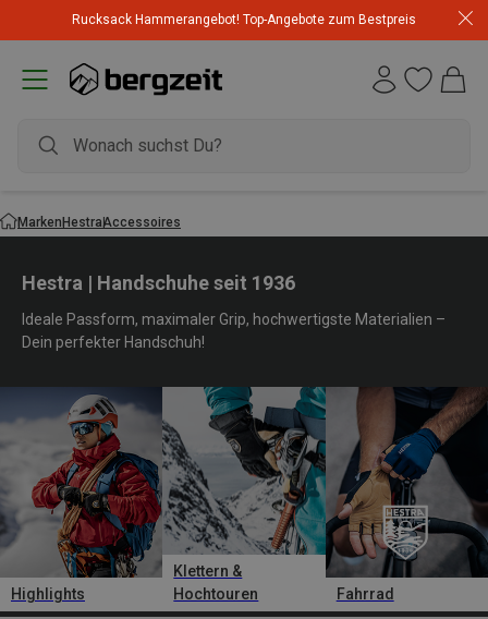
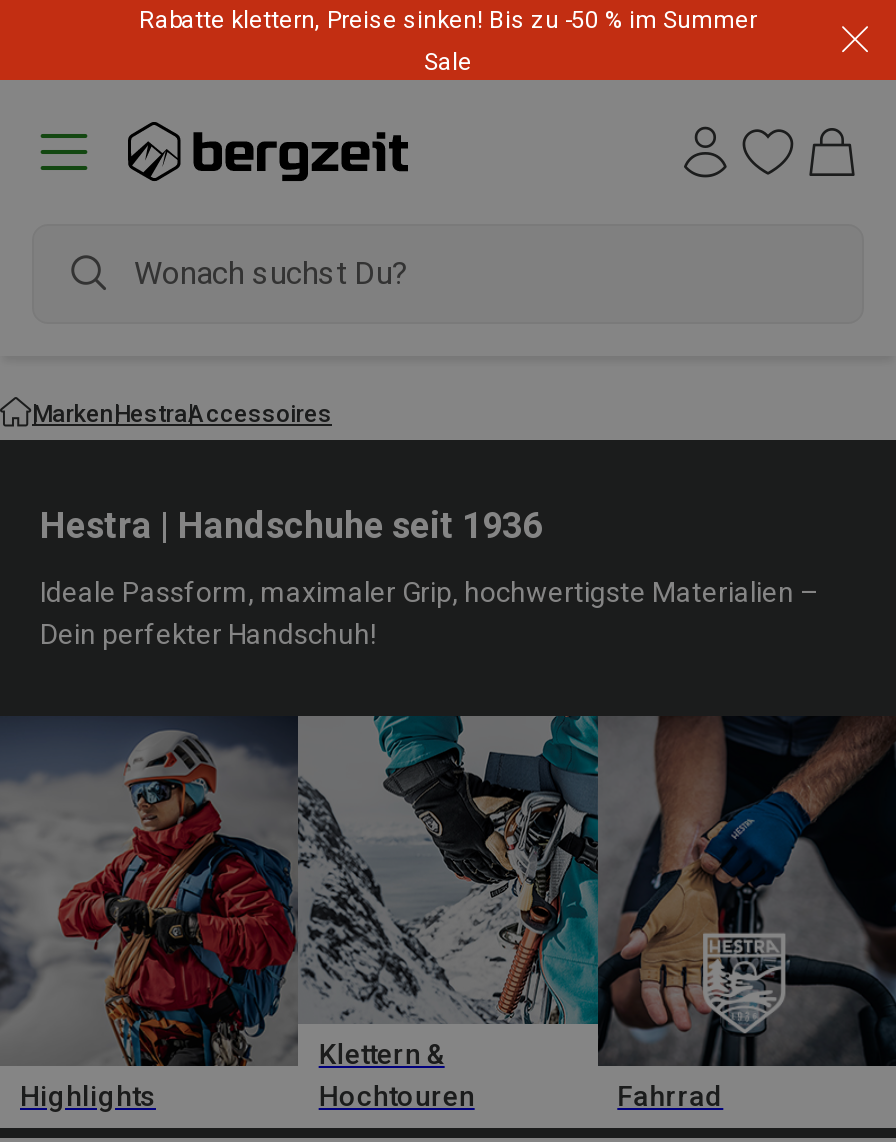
[72,11,416,27] Rucksack Hammerangebot! Top-Angebote zum Bestpreis -> [139,6,757,76] Rabatte klettern, Preise sinken! Bis zu -50 % im Summer | Sale

